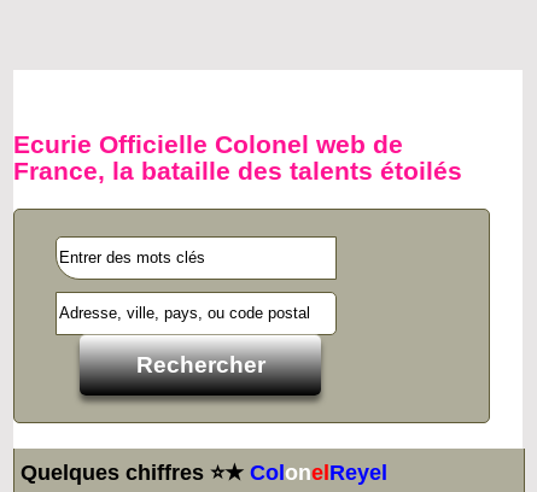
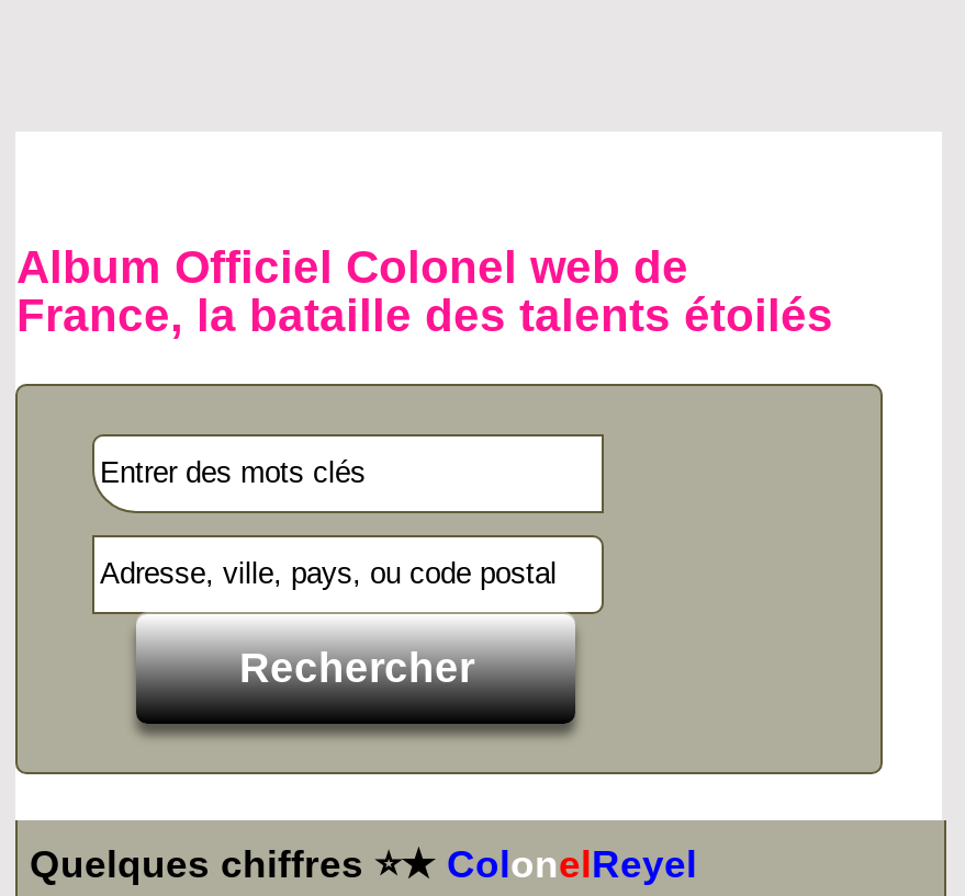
[14,130,404,157] Ecurie Officielle Colonel web de -> [16,240,688,291] Album Officiel Colonel web de

